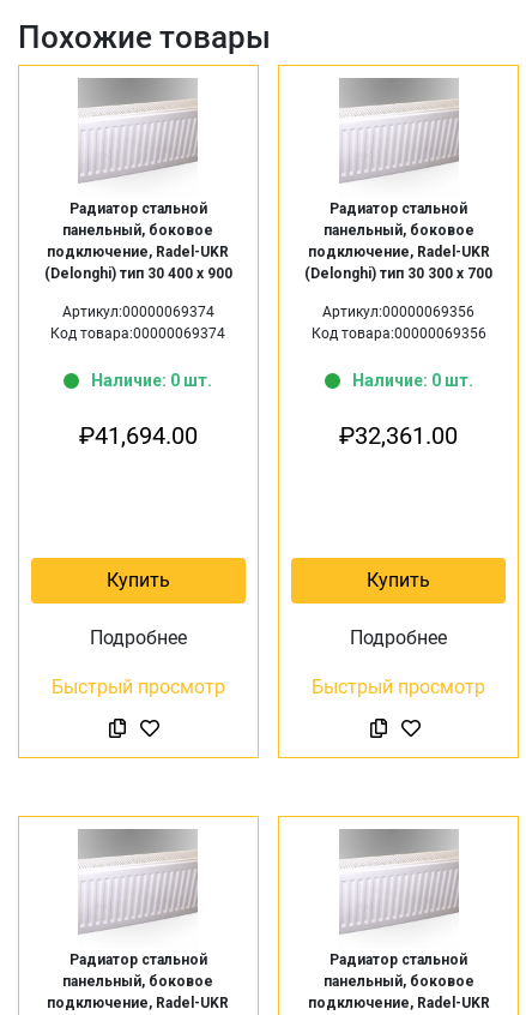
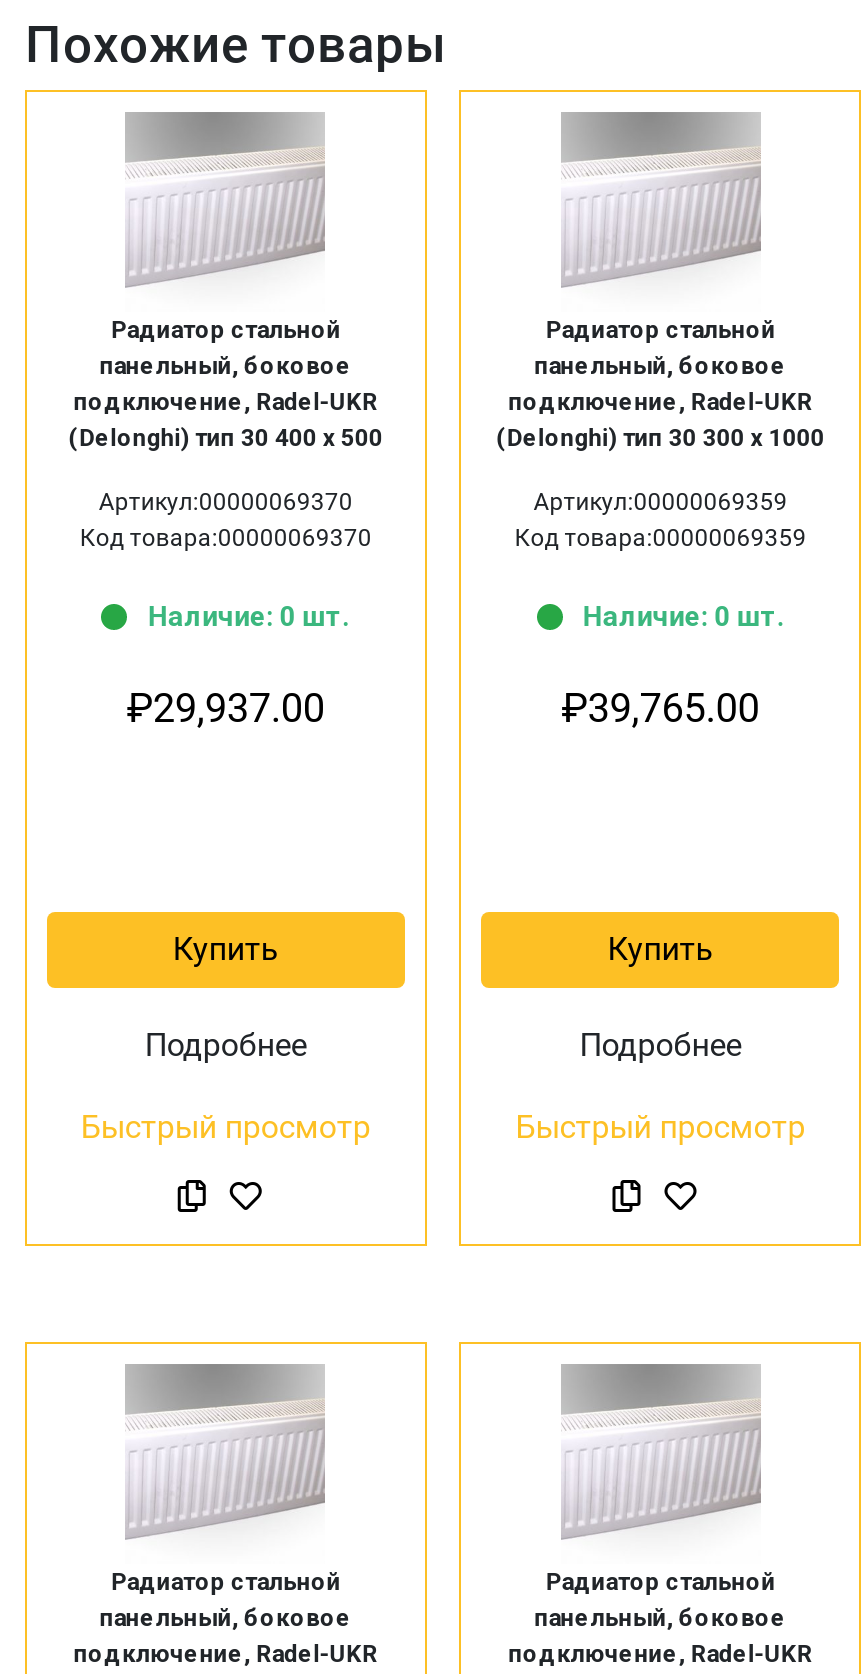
[44,266,232,282] (Delonghi) тип 30 400 х 900 -> [69,425,383,453] (Delonghi) тип 30 400 х 500
[305,266,493,282] (Delonghi) тип 30 300 х 700 -> [496,425,824,453] (Delonghi) тип 30 300 х 1000
[51,304,226,342] Артикул:00000069374 | Код товара:00000069374 -> [80,489,372,553] Артикул:00000069370 | Код товара:00000069370
[311,304,486,342] Артикул:00000069356 | Код товара:00000069356 -> [514,489,806,553] Артикул:00000069359 | Код товара:00000069359
[79,422,197,450] ₽41,694.00 -> [127,685,325,733] ₽29,937.00
[339,422,458,450] ₽32,361.00 -> [561,685,759,733] ₽39,765.00

